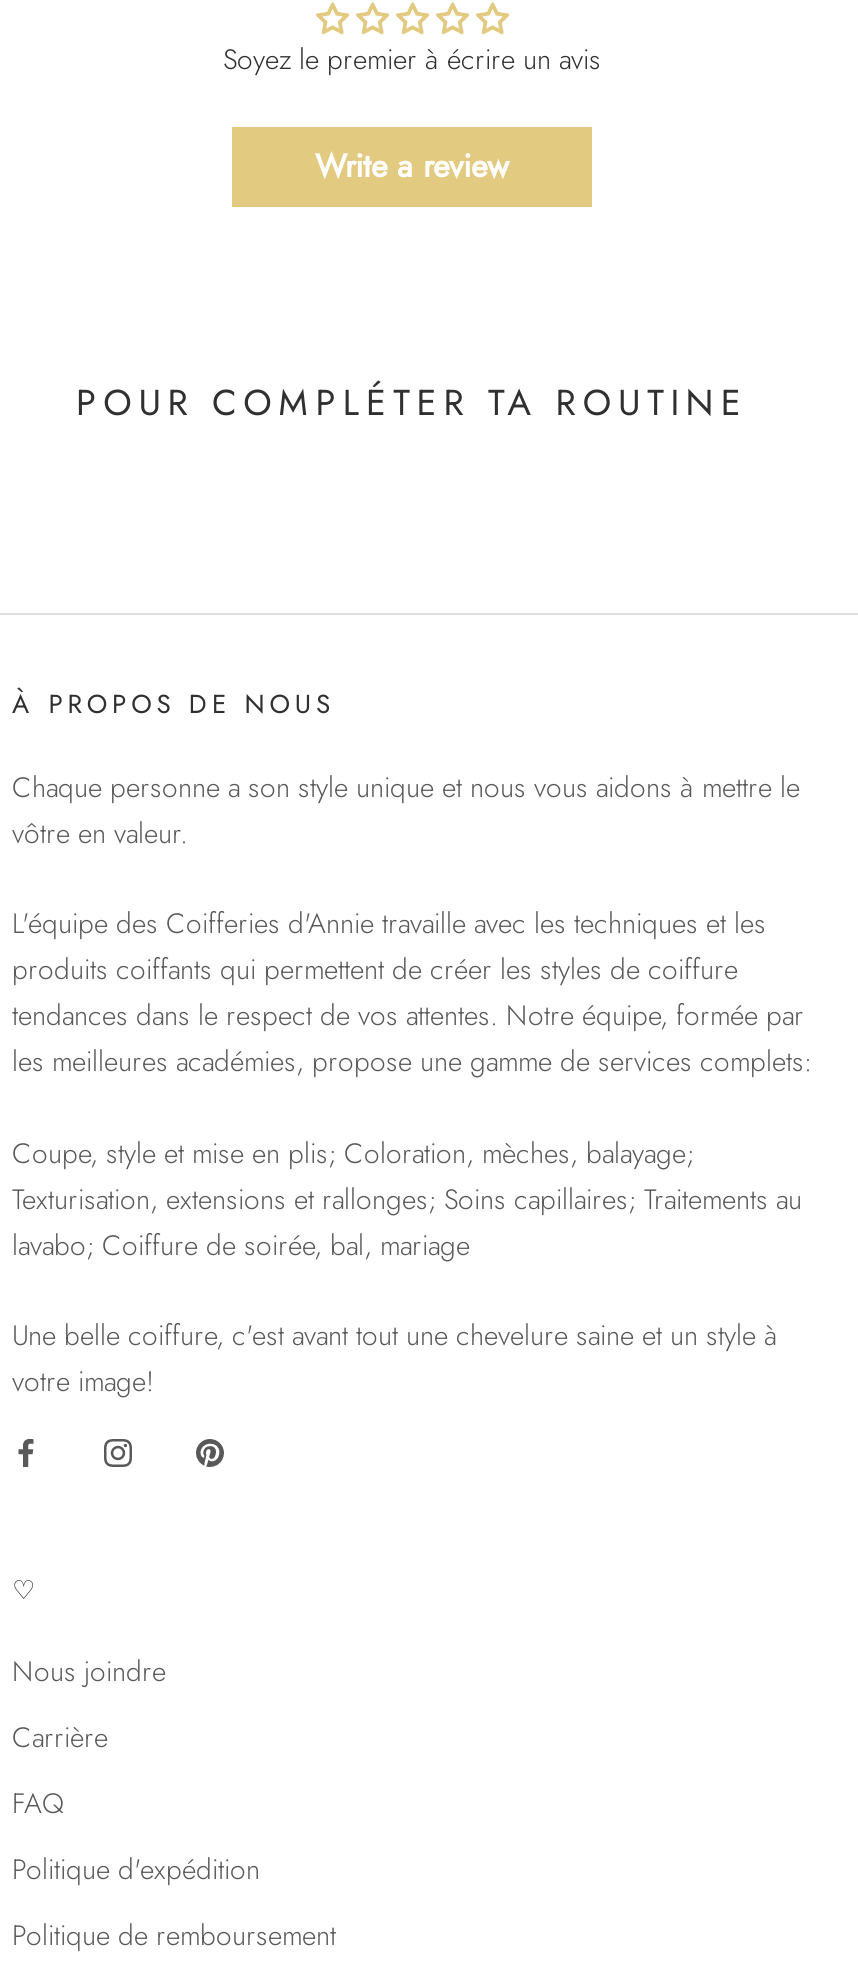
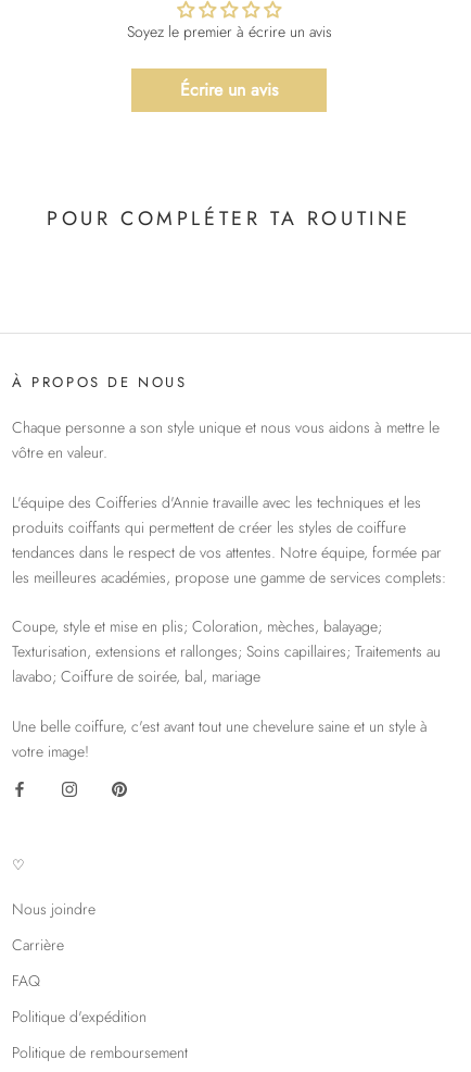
[315,142,509,188] Write a review -> [180,77,278,102] Écrire un avis

